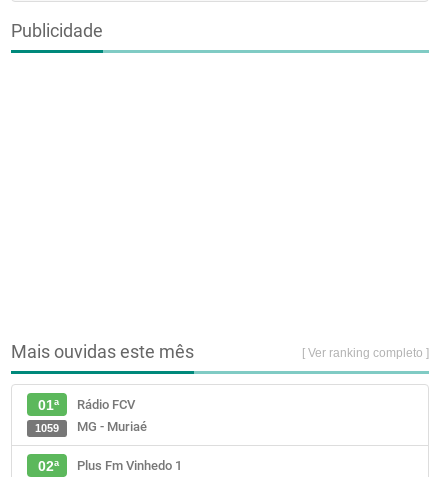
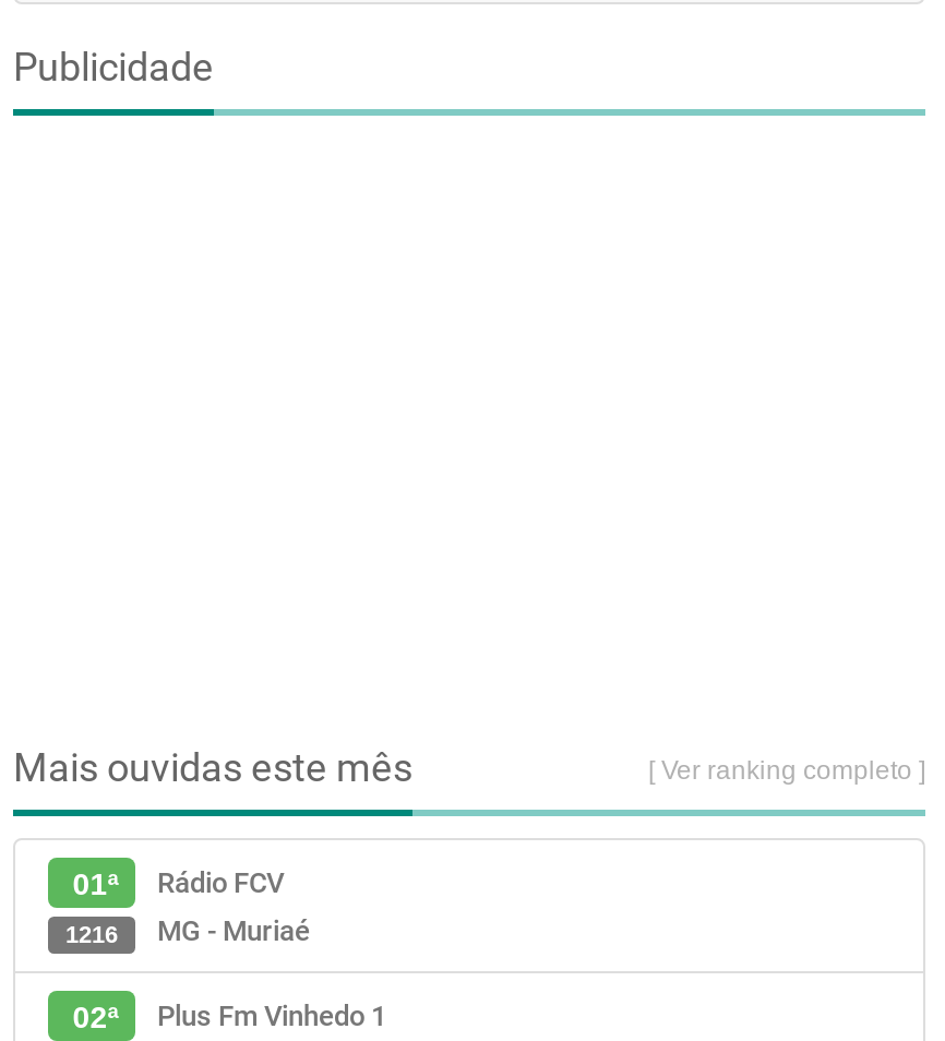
[35,419,147,434] 1059 MG - Muriaé -> [65,914,310,947] 1216 MG - Muriaé

